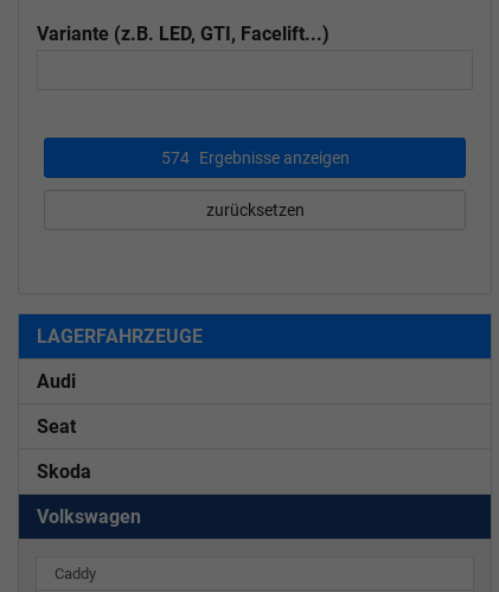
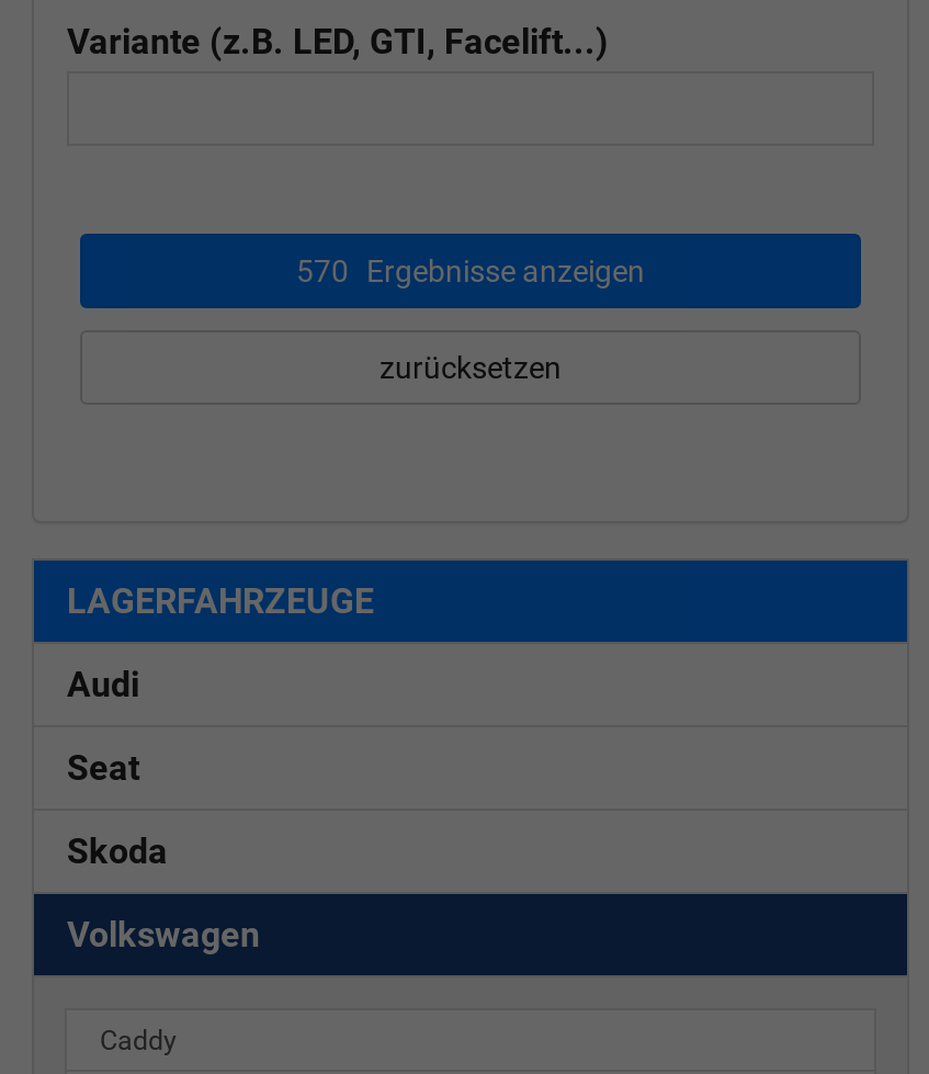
[161,148,349,167] 574 Ergebnisse anzeigen -> [296,253,645,288] 570 Ergebnisse anzeigen

